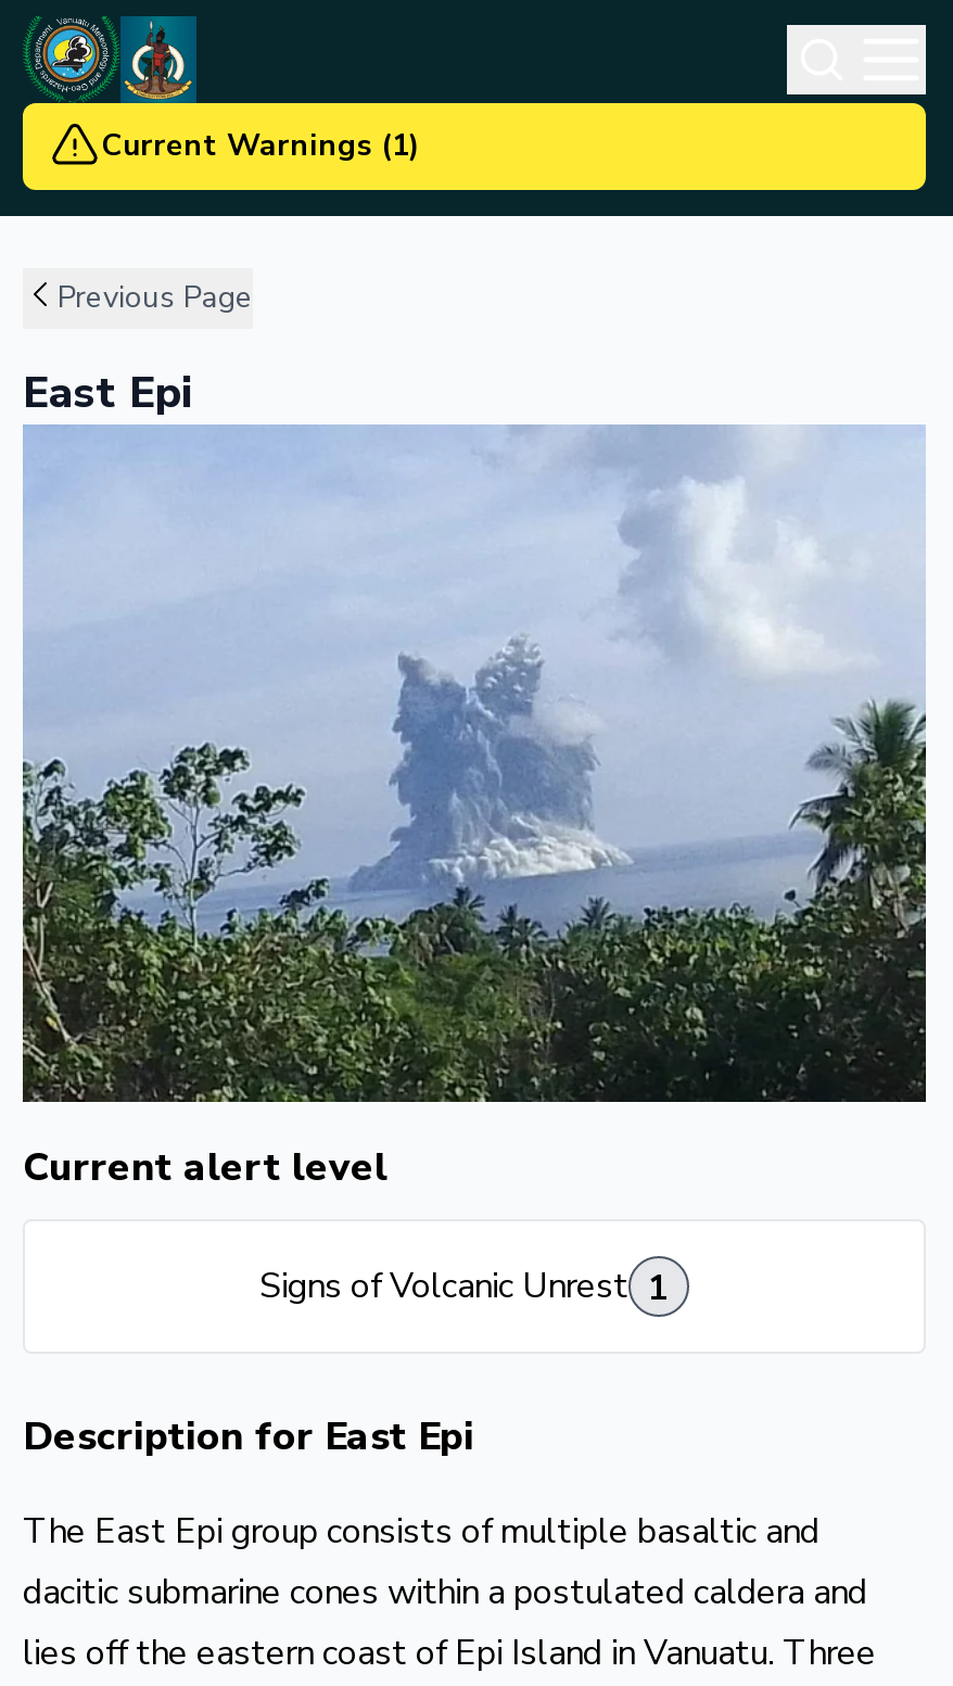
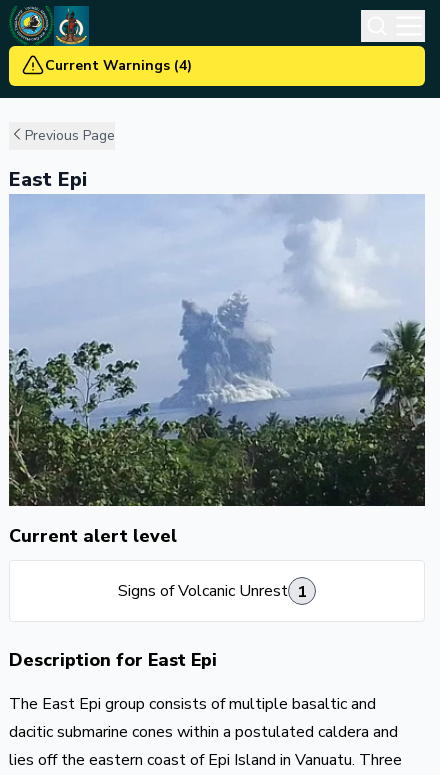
[101,125,420,166] Current Warnings (1) -> [45,56,192,75] Current Warnings (4)

